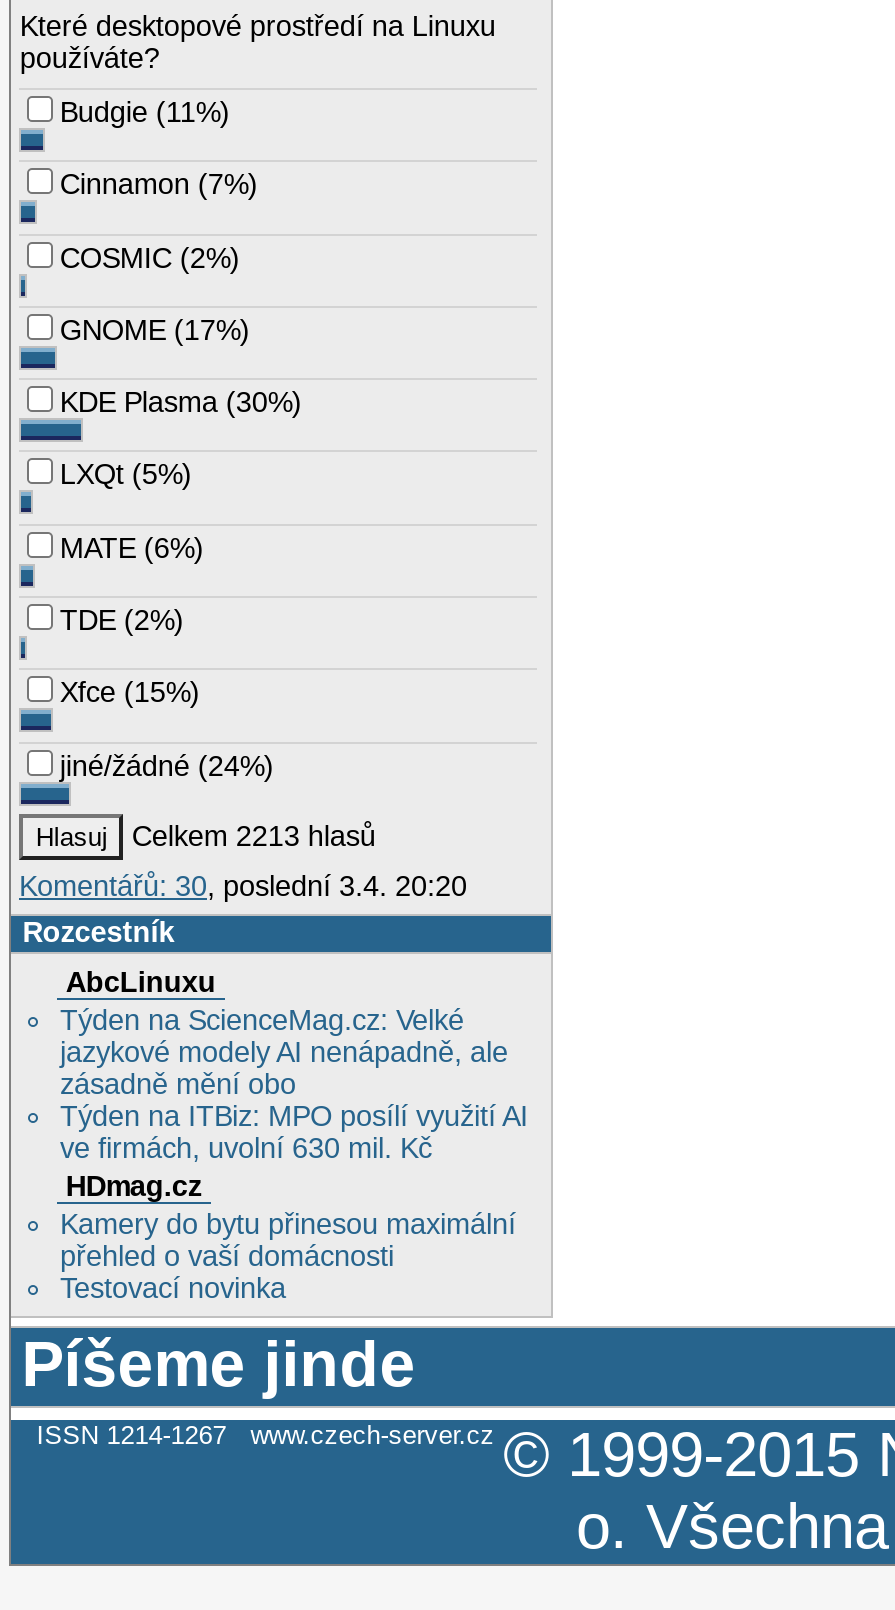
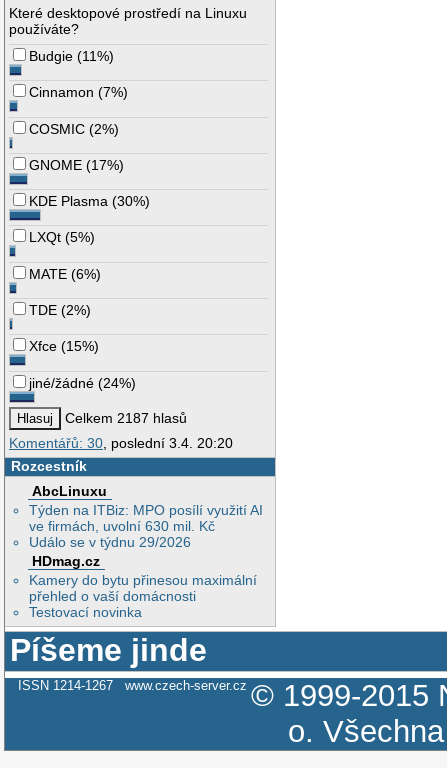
[124,820,376,852] Celkem 2213 hlasů -> [61,410,187,426] Celkem 2187 hlasů
[60,1004,508,1100] Týden na ScienceMag.cz: Velké | jazykové modely AI nenápadně, ale | zásadně mění obo -> none
moved [60,1100,528,1164] -> [29,502,263,534]: Týden na ITBiz: MPO posílí využití AI | ve firmách, uvolní 630 mil. Kč
none -> [29,534,191,550] Událo se v týdnu 29/2026

